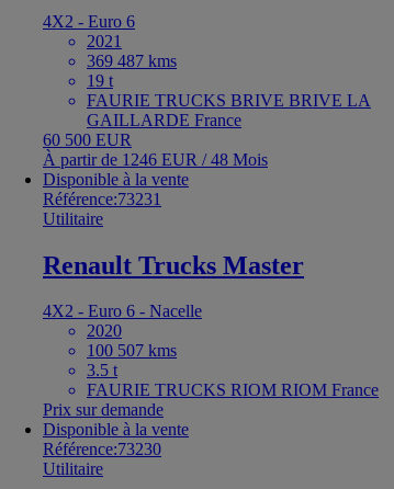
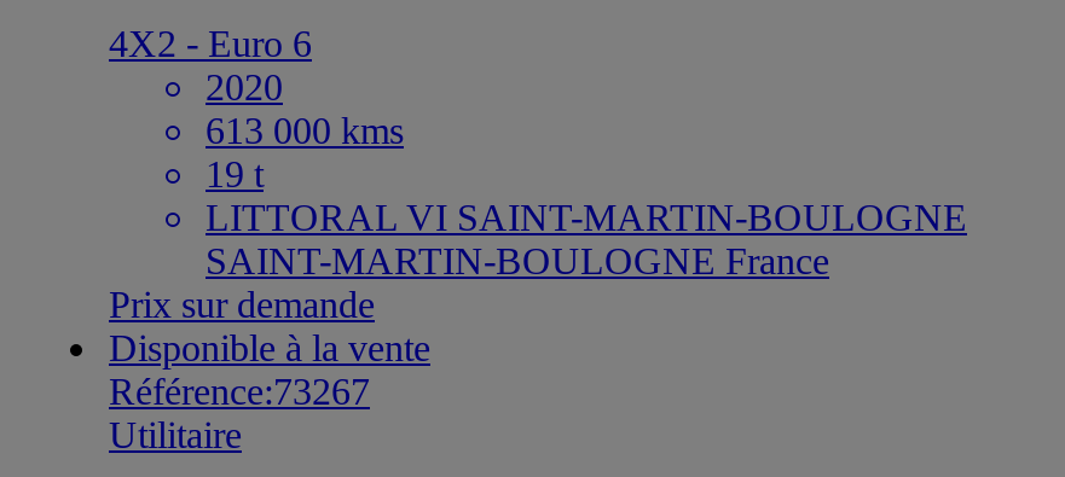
[87,31,122,50] 2021 -> [206,65,283,107] 2020
[87,51,177,70] 369 487 kms -> [206,109,404,150] 613 000 kms
[43,91,379,400] FAURIE TRUCKS BRIVE BRIVE LA | GAILLARDE France | 60 500 EUR | À partir de 1246 EUR / 48 Mois | Disponible à la vente | Référence:73231 | Utilitaire | Renault Trucks Master | 4X2 - Euro 6 - Nacelle | 2020 | 100 507 kms | 3.5 t | FAURIE TRUCKS RIOM RIOM France -> [206,196,967,280] LITTORAL VI SAINT-MARTIN-BOULOGNE | SAINT-MARTIN-BOULOGNE France
[43,440,161,459] Référence:73230 -> [109,370,370,411] Référence:73267

